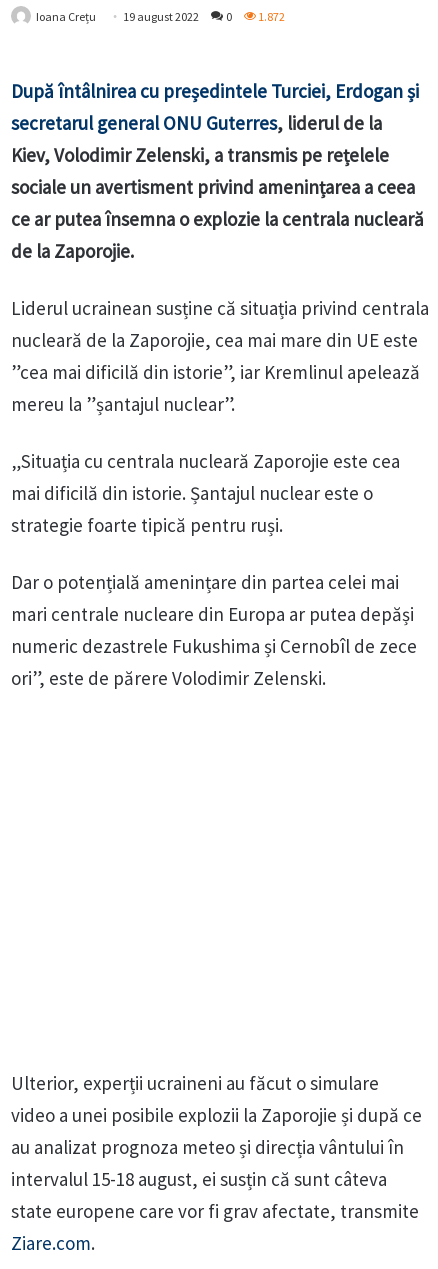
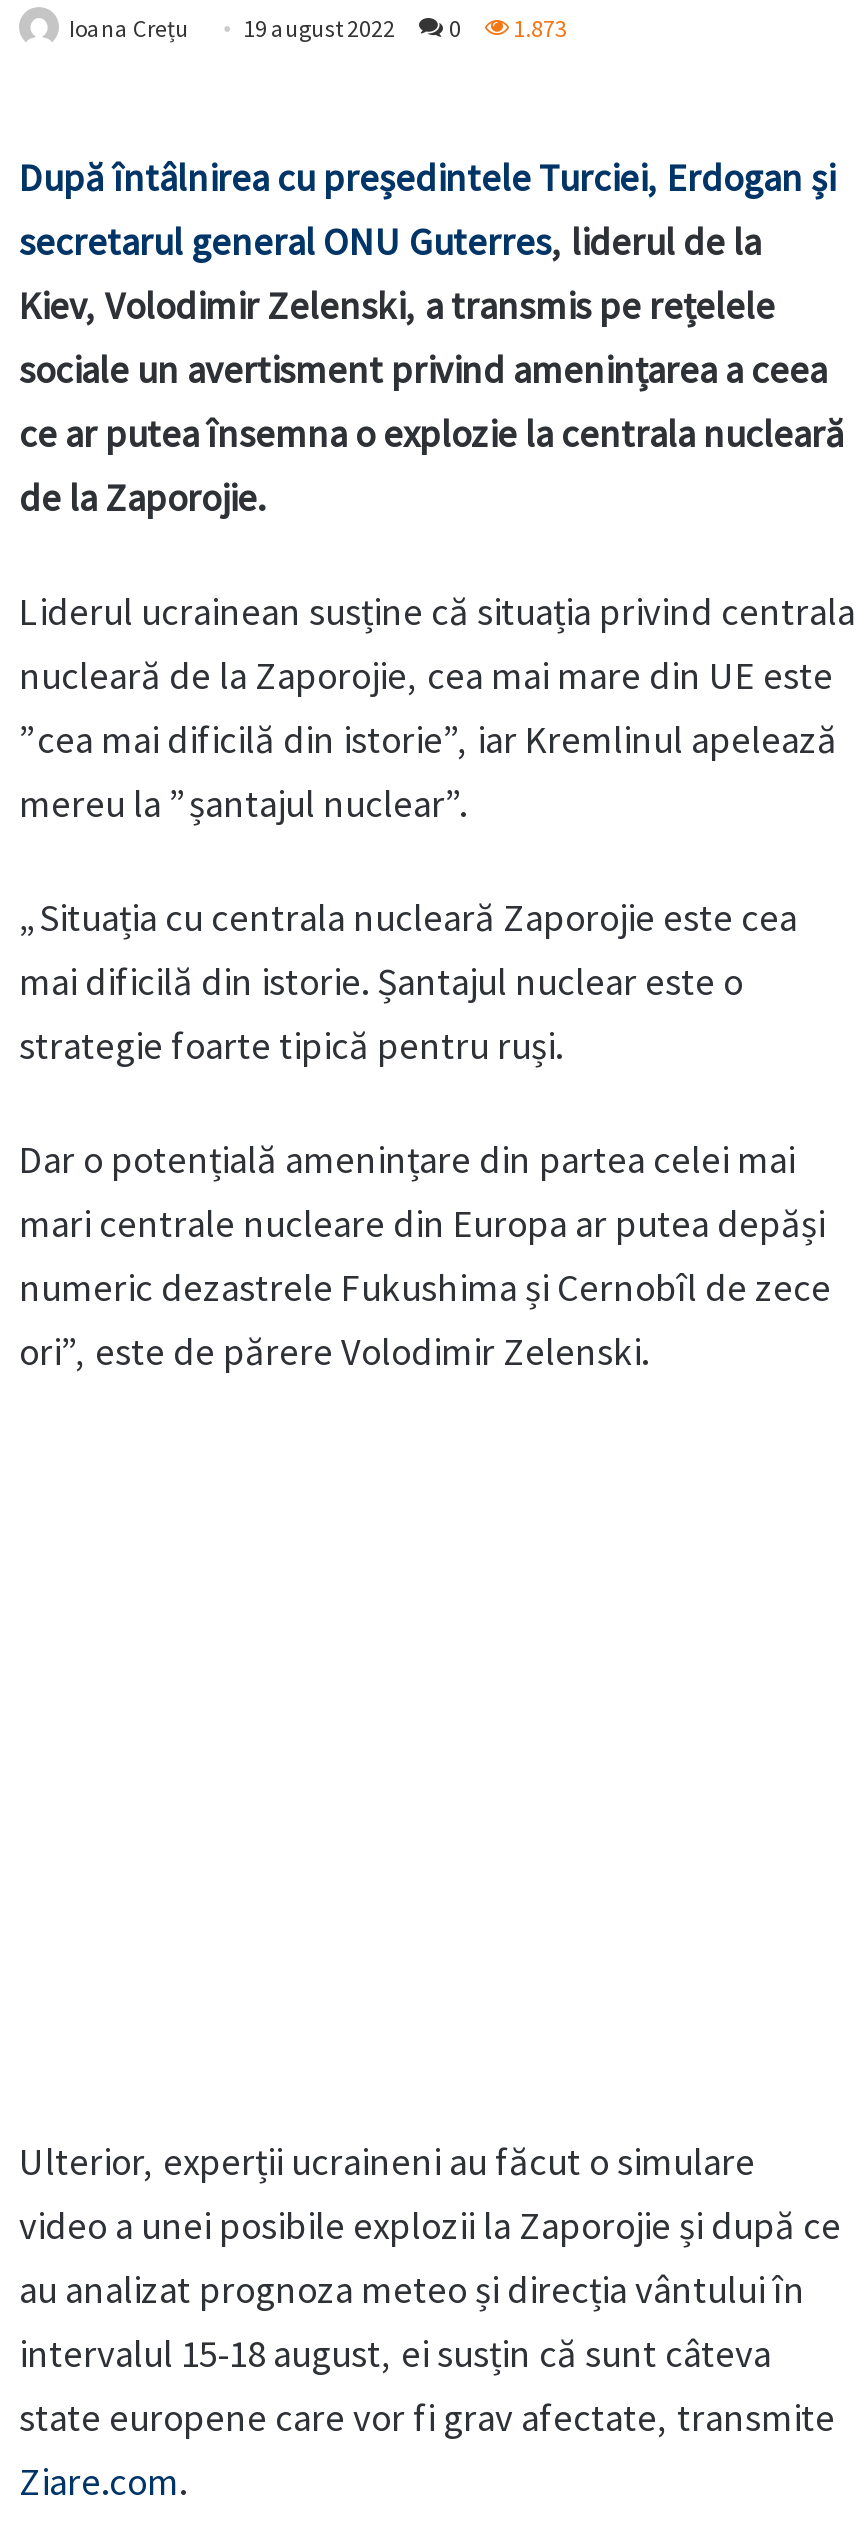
[36,9,285,24] Ioana Crețu 19 august 2022 0 1.872 -> [69,14,567,44] Ioana Crețu 19 august 2022 0 1.873

